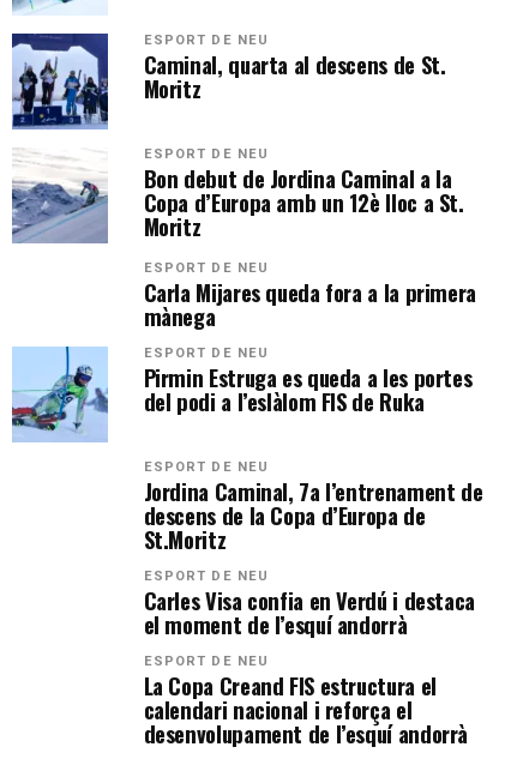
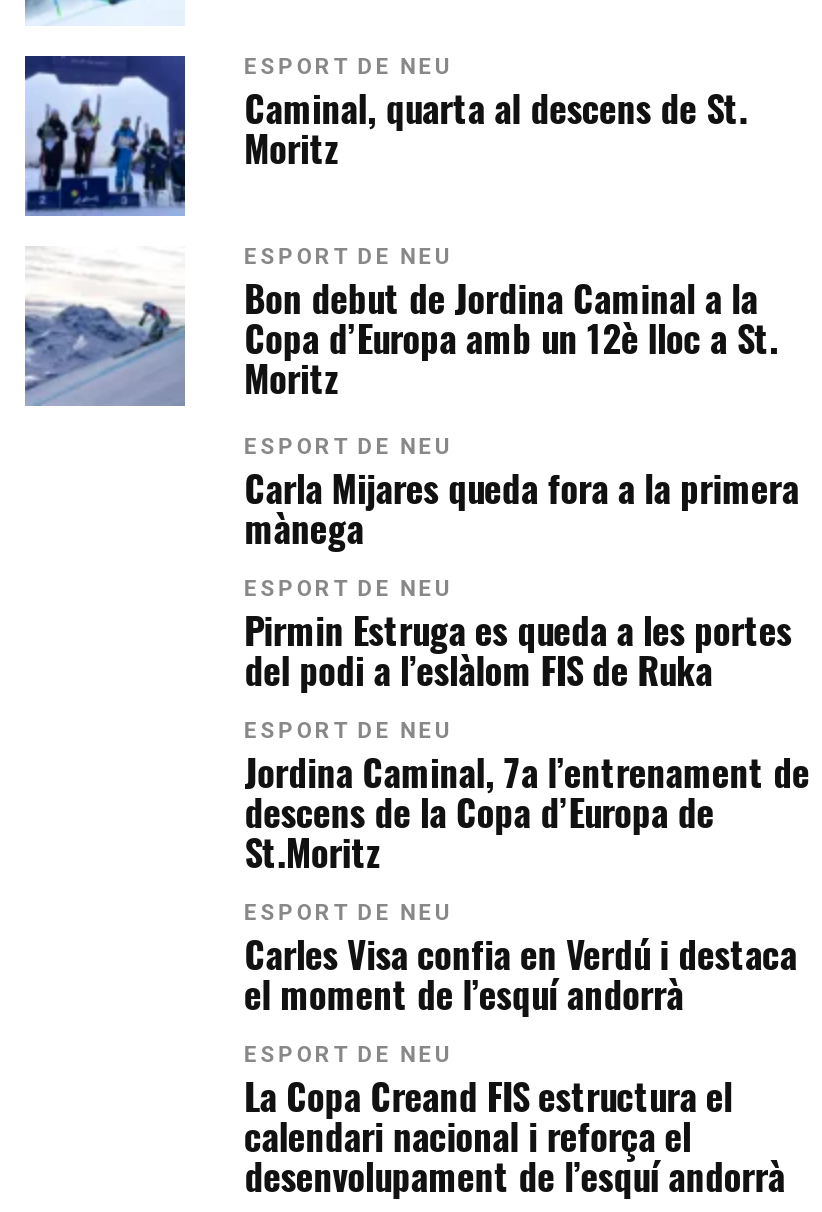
[11,345,109,442] [image] -> none

